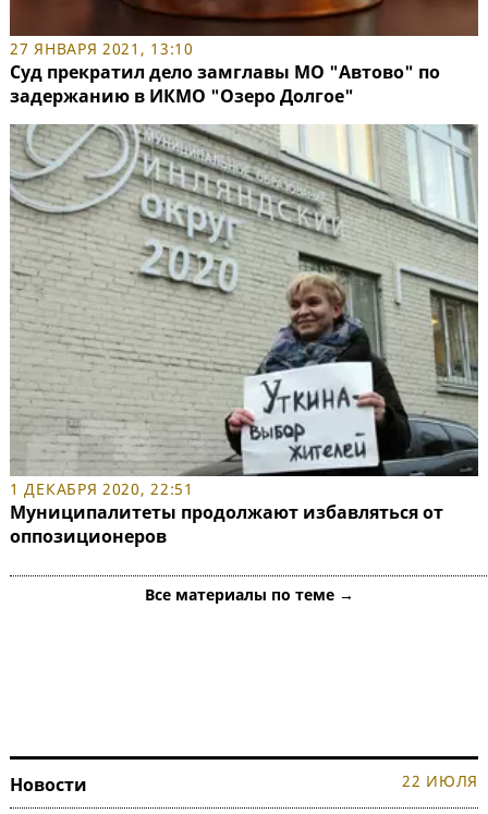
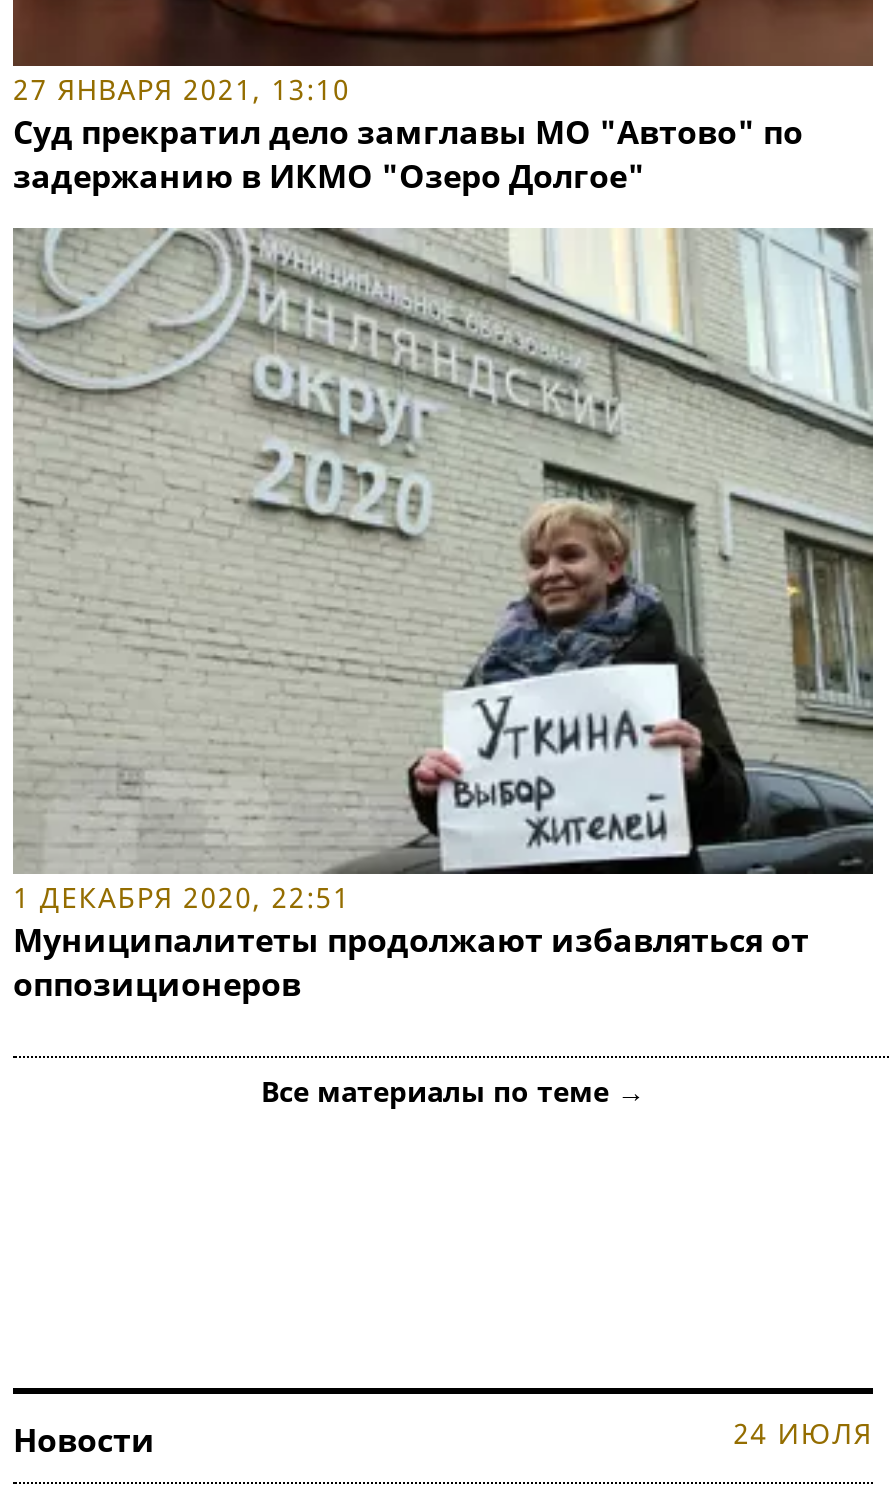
[402,770,478,791] 22 ИЮЛЯ -> [733,1413,873,1451] 24 ИЮЛЯ

